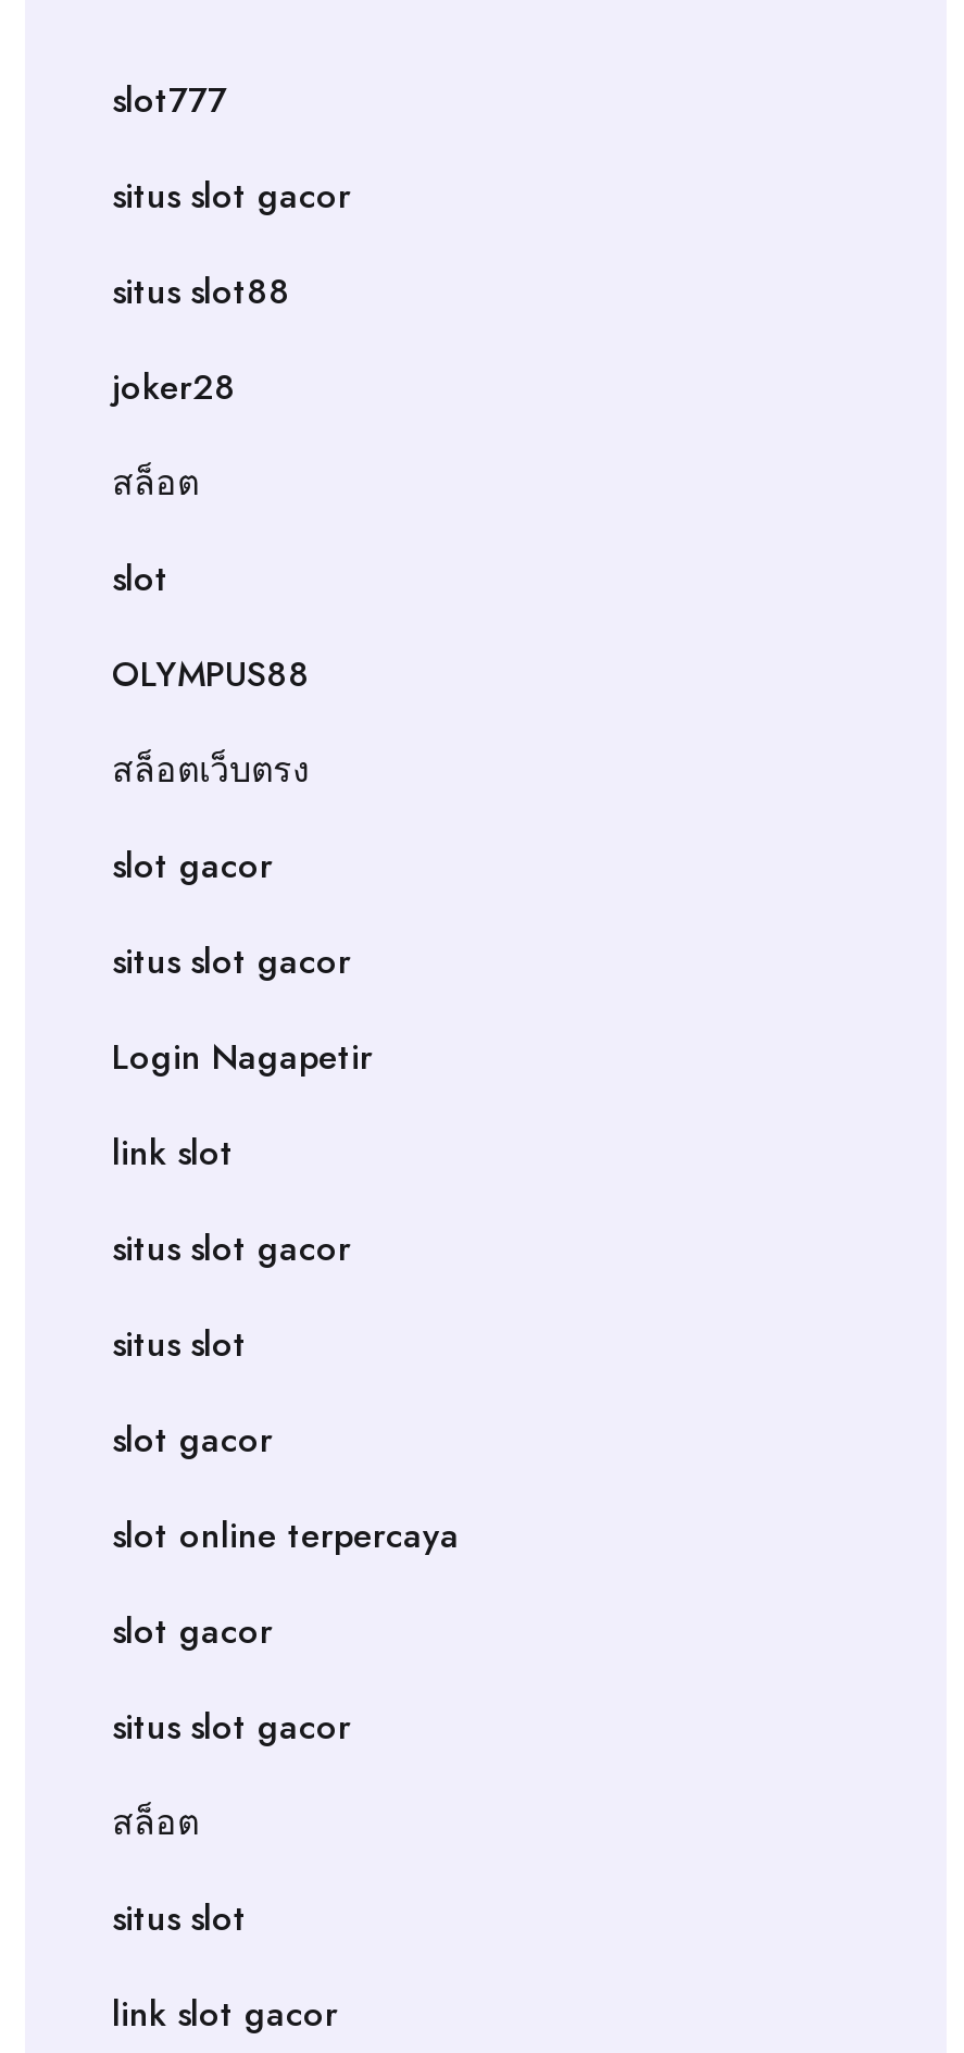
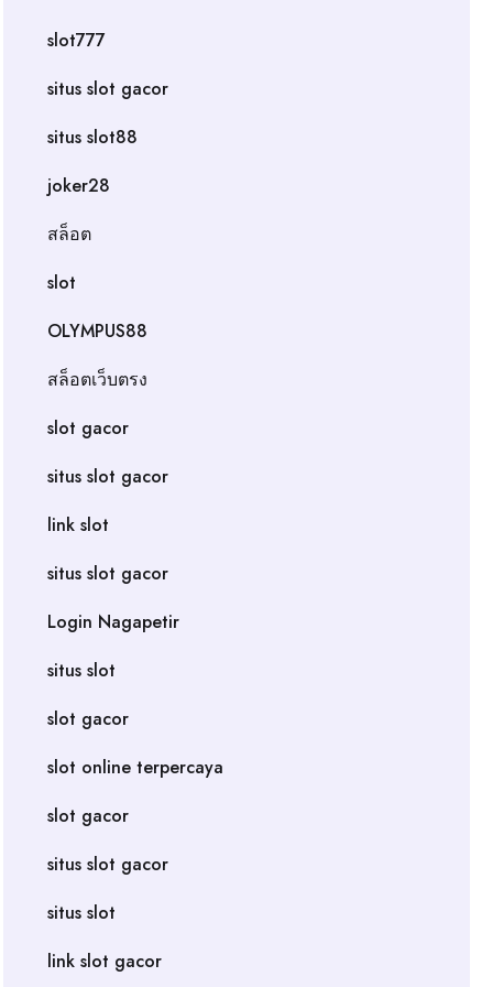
moved [112,1033,373,1083] -> [47,610,179,635]: Login Nagapetir
[112,1798,199,1848] สล็อต -> none

